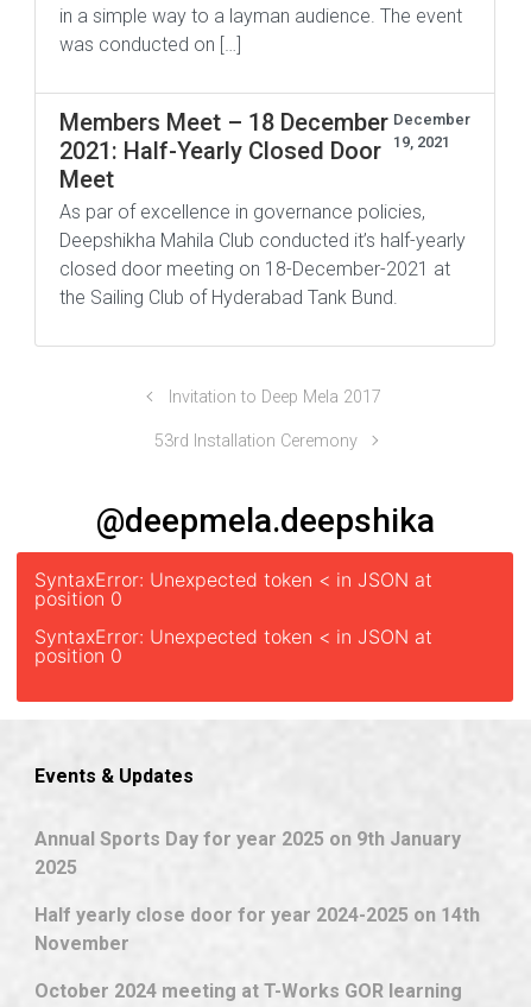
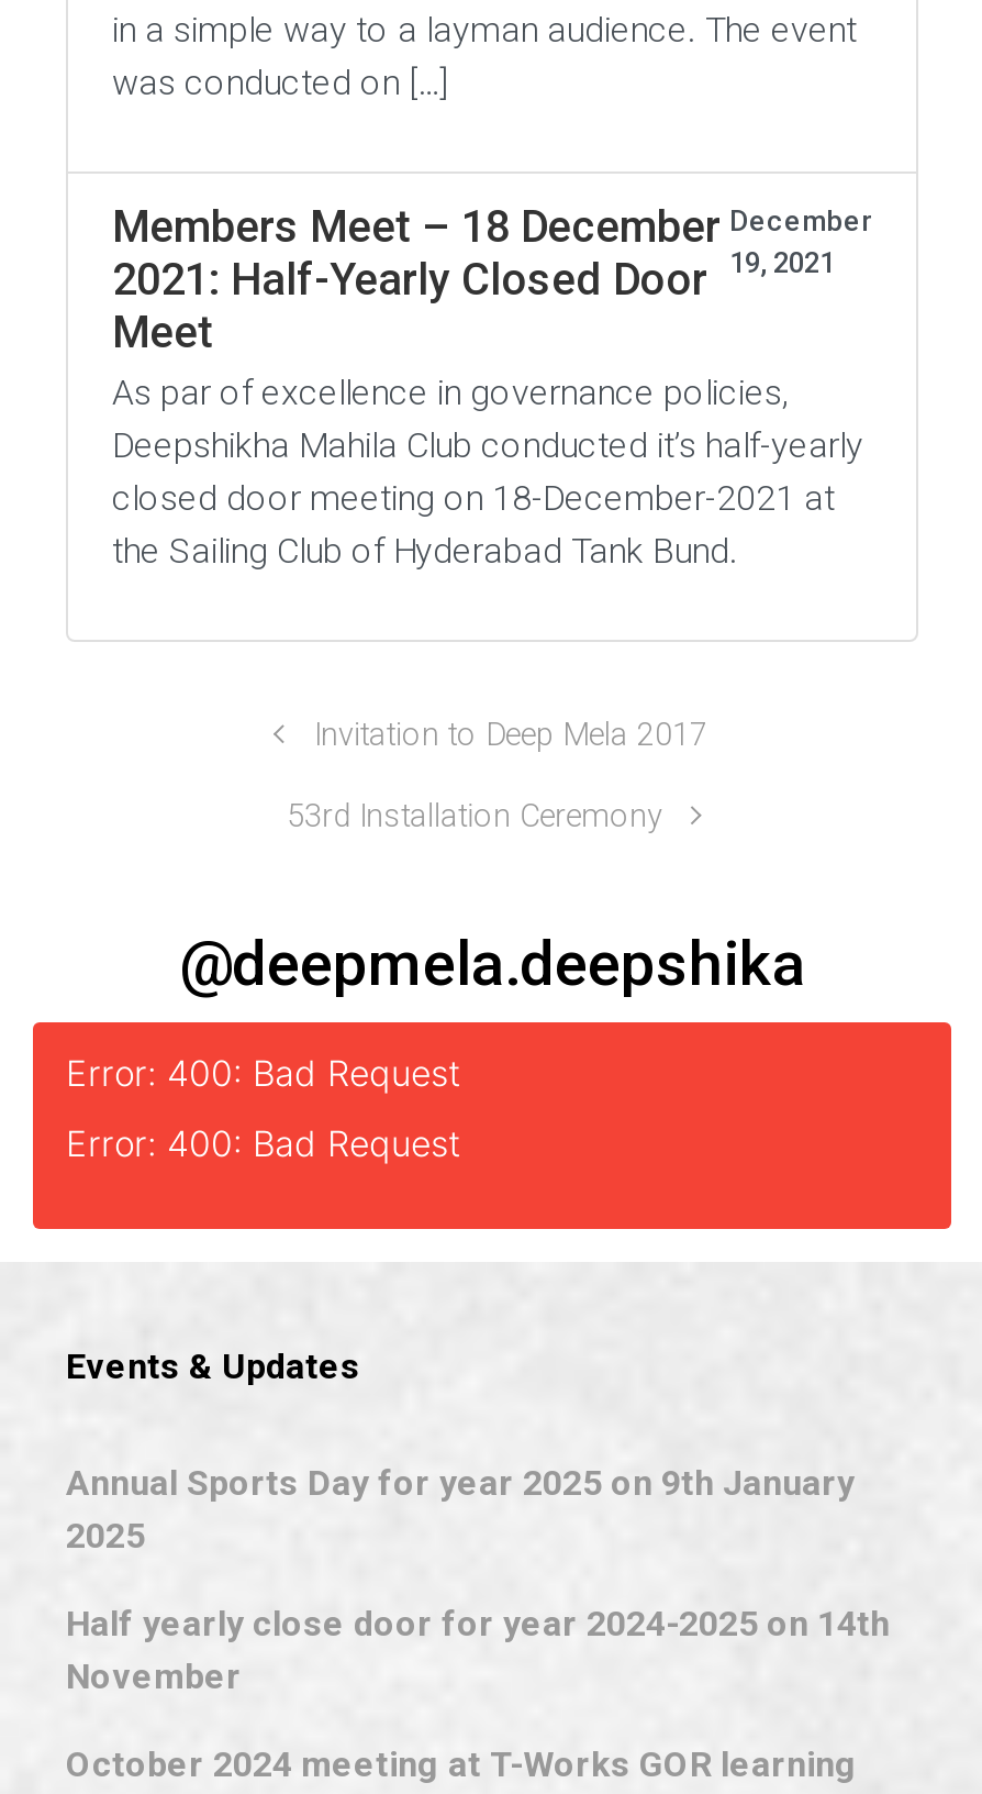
[34,568,432,610] SyntaxError: Unexpected token < in JSON at | position 0 -> [66,1051,461,1095] Error: 400: Bad Request
[34,625,432,667] SyntaxError: Unexpected token < in JSON at | position 0 -> [66,1121,461,1165] Error: 400: Bad Request

